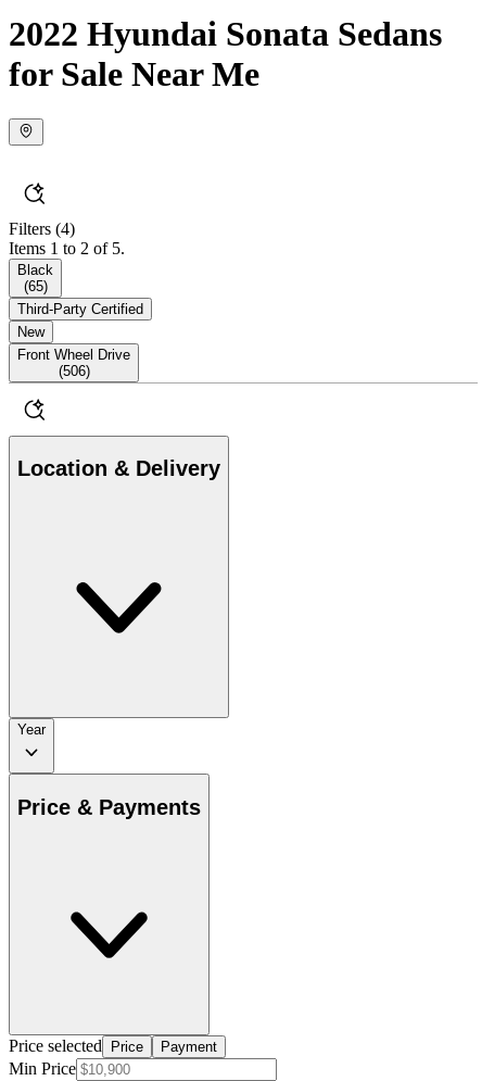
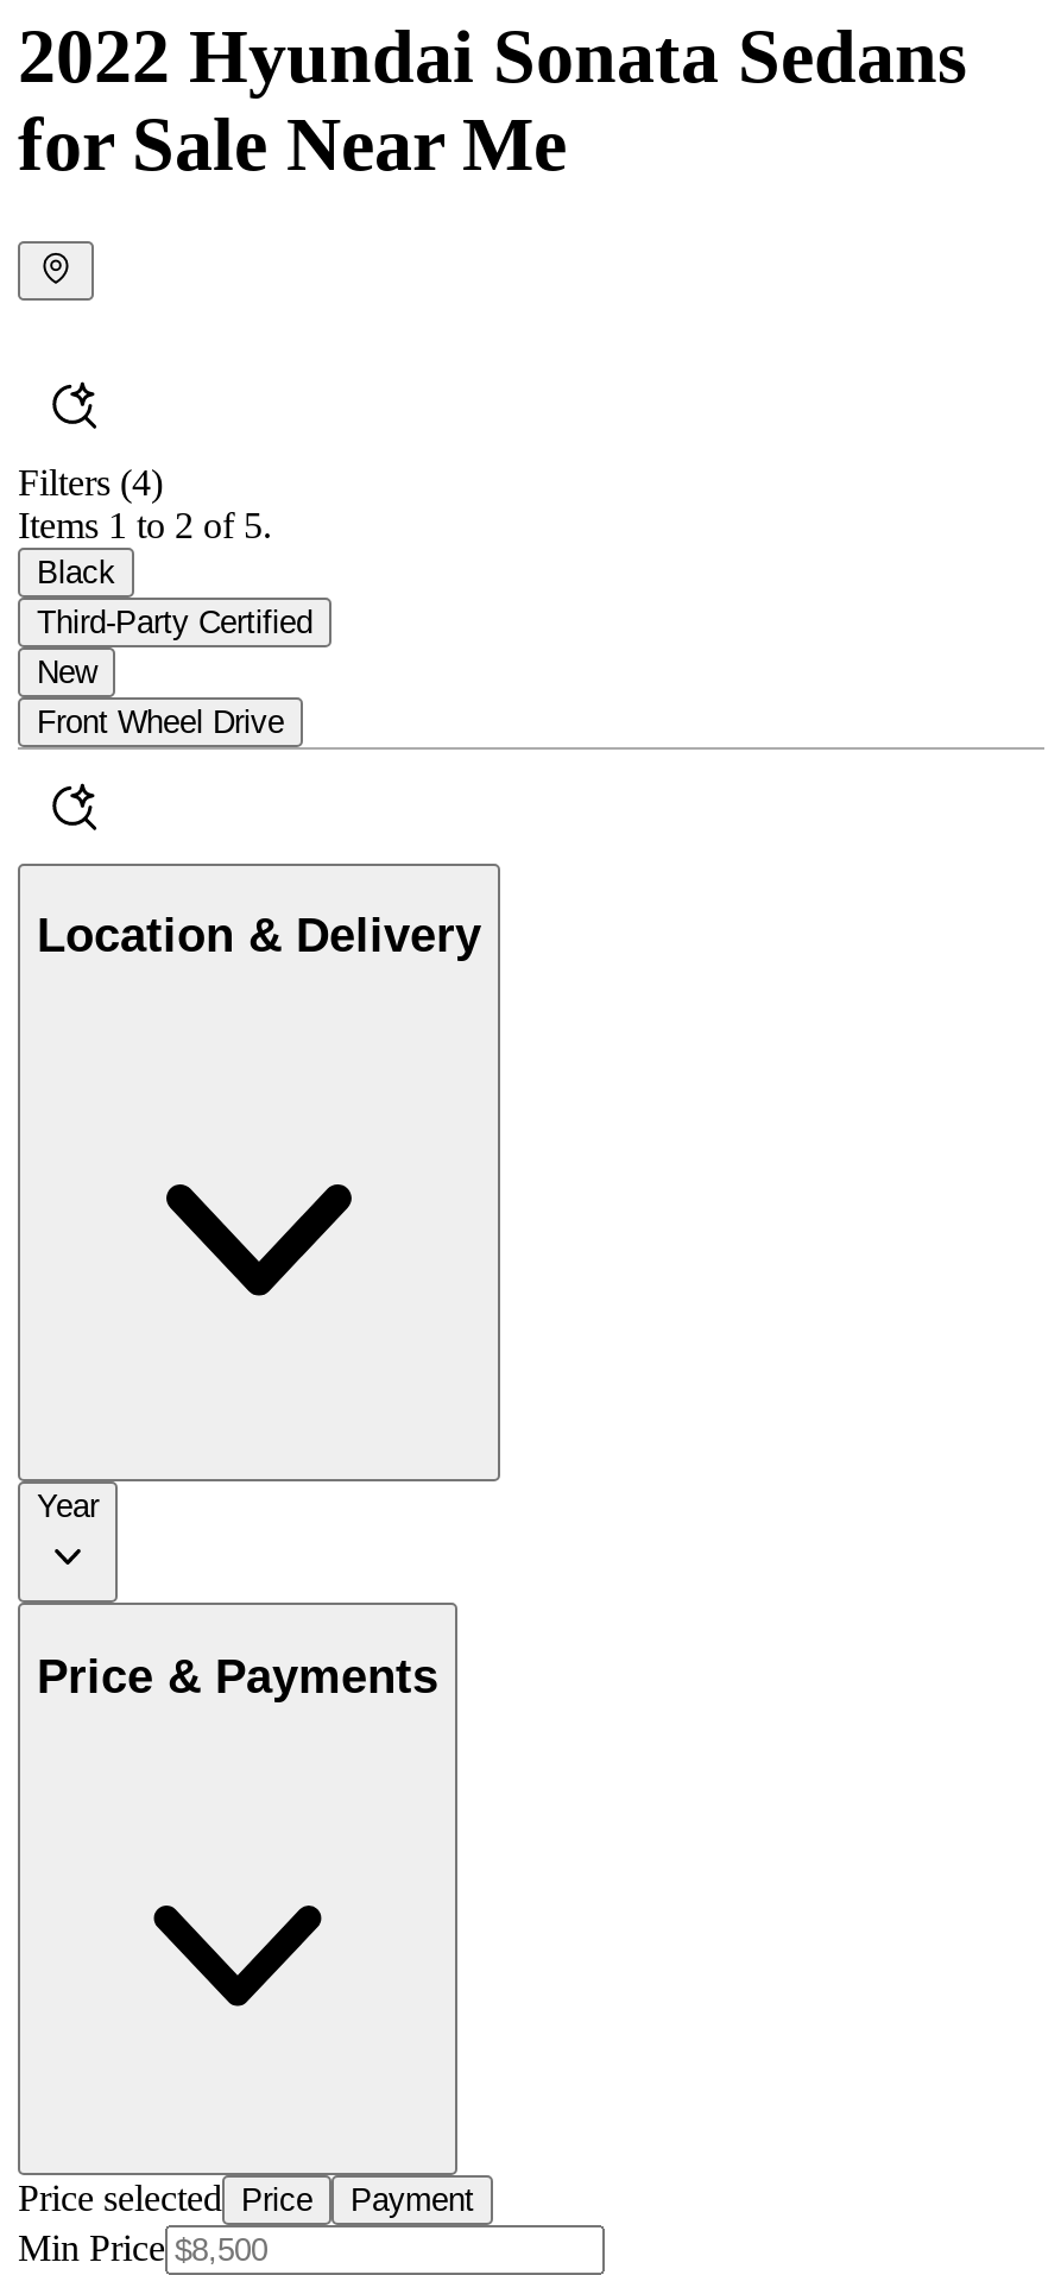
[23,278,47,294] (65) -> none
[58,363,90,379] (506) -> none

